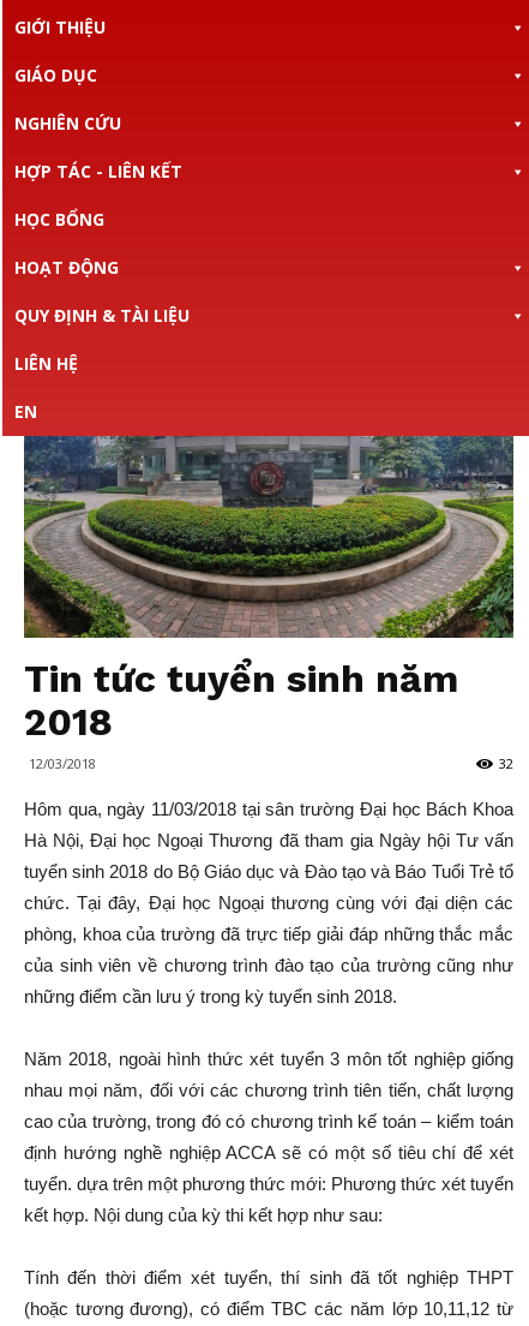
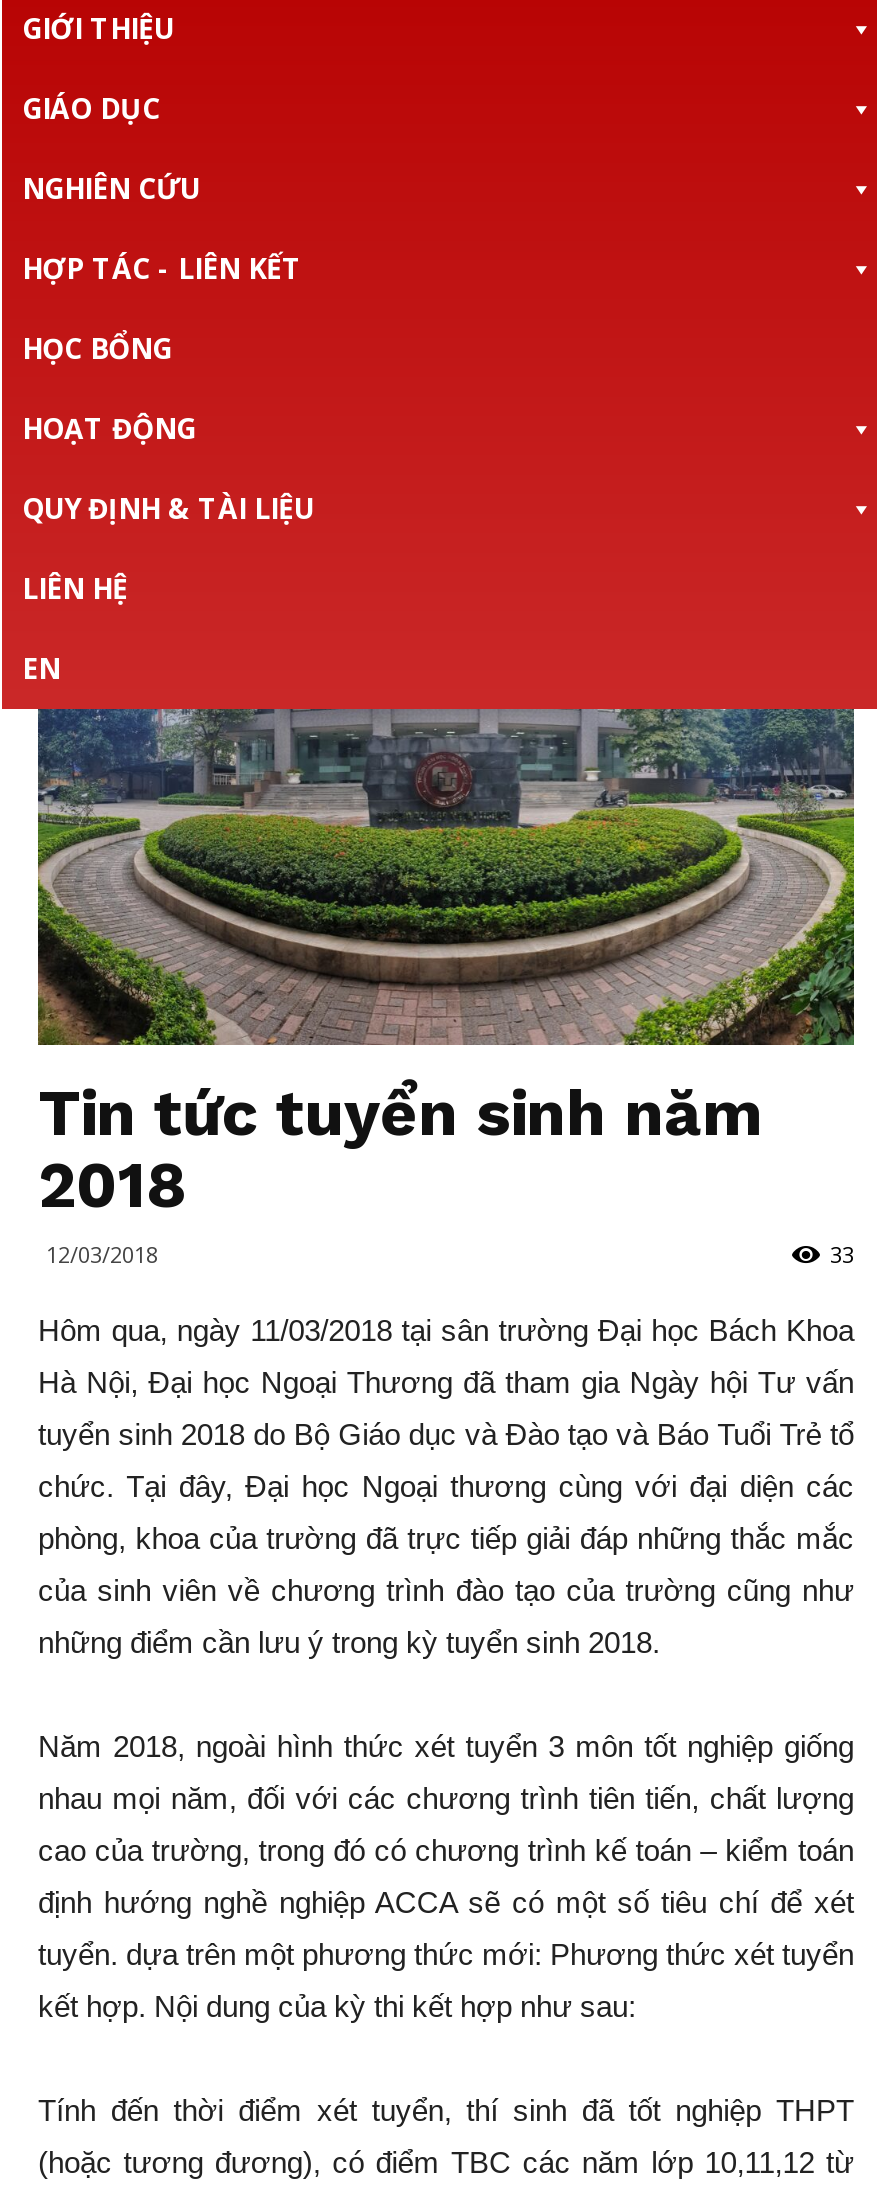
[499,755,513,773] 32 -> [830,1239,854,1269] 33

